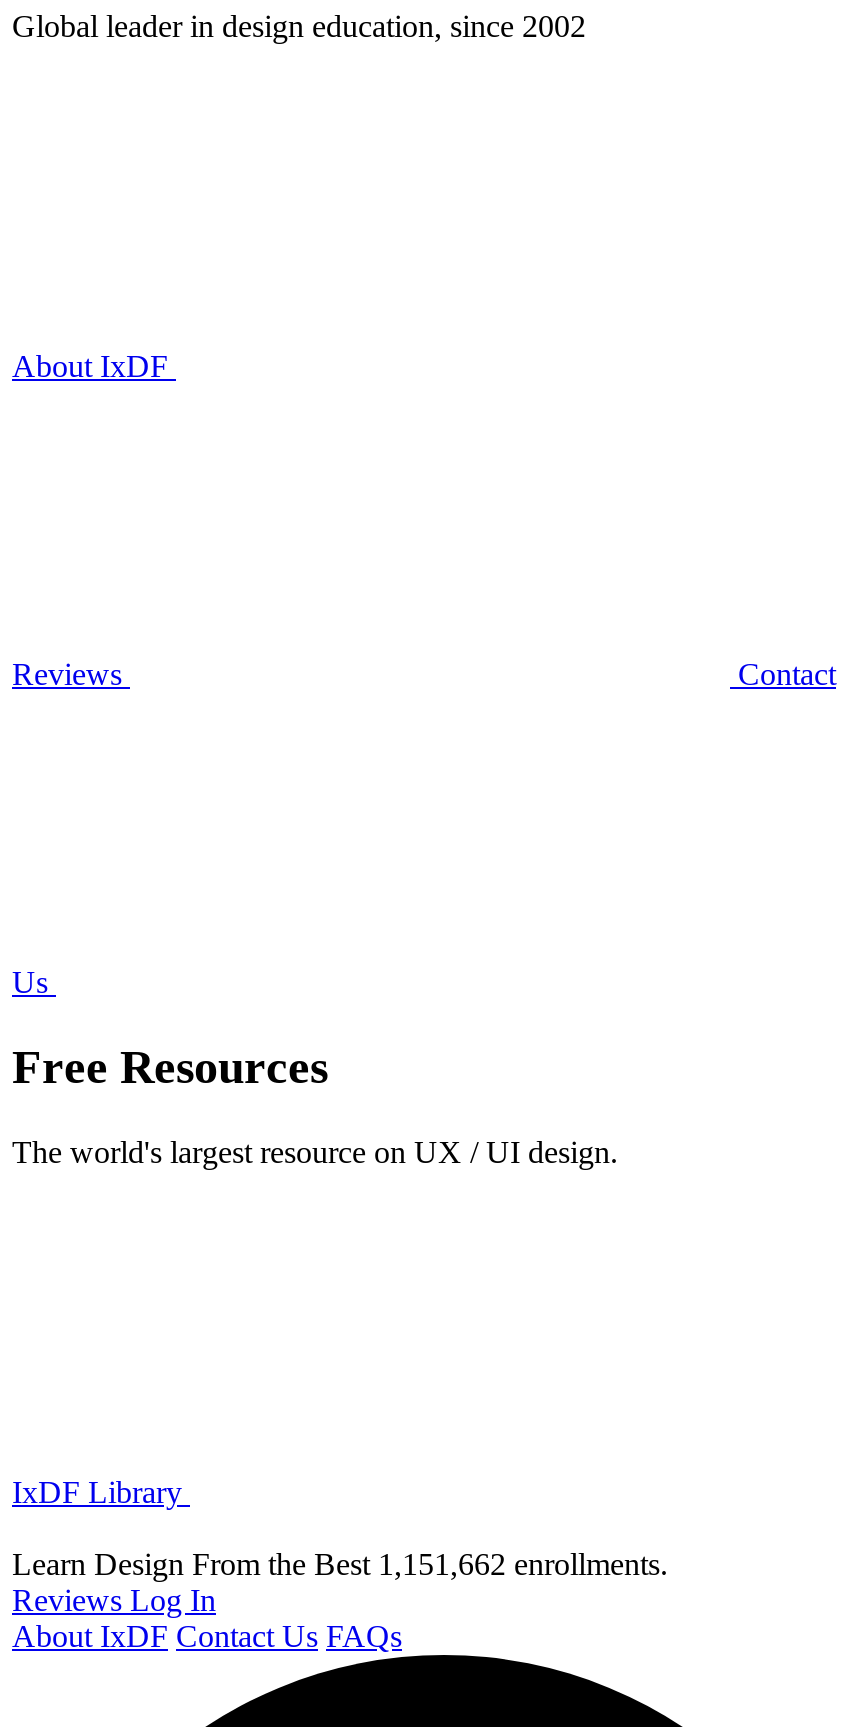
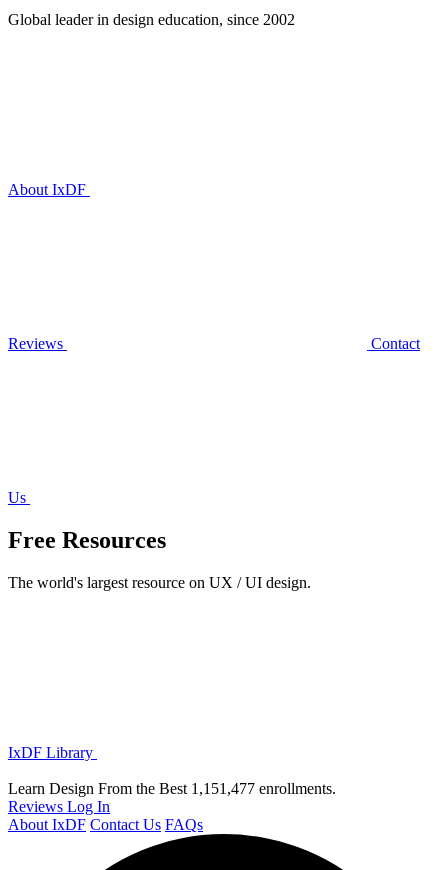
[12,1546,668,1580] Learn Design From the Best 1,151,662 enrollments. -> [8,780,336,797] Learn Design From the Best 1,151,477 enrollments.

